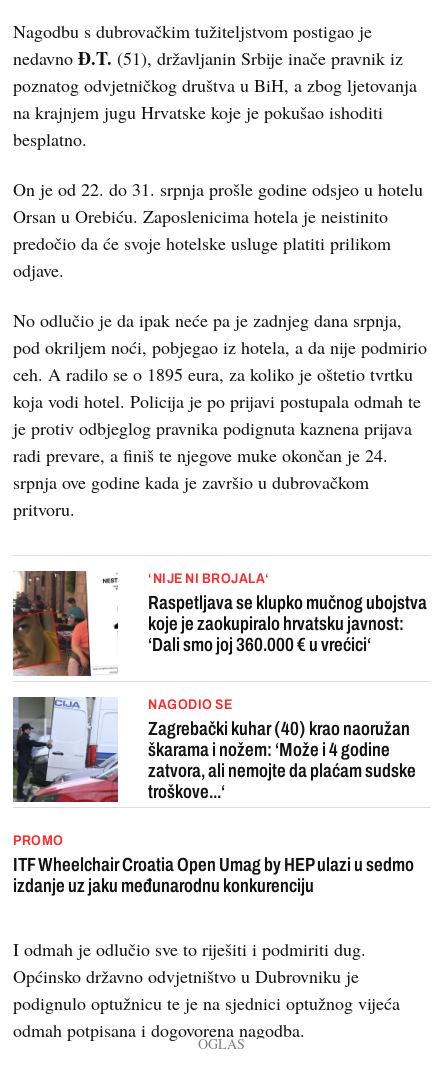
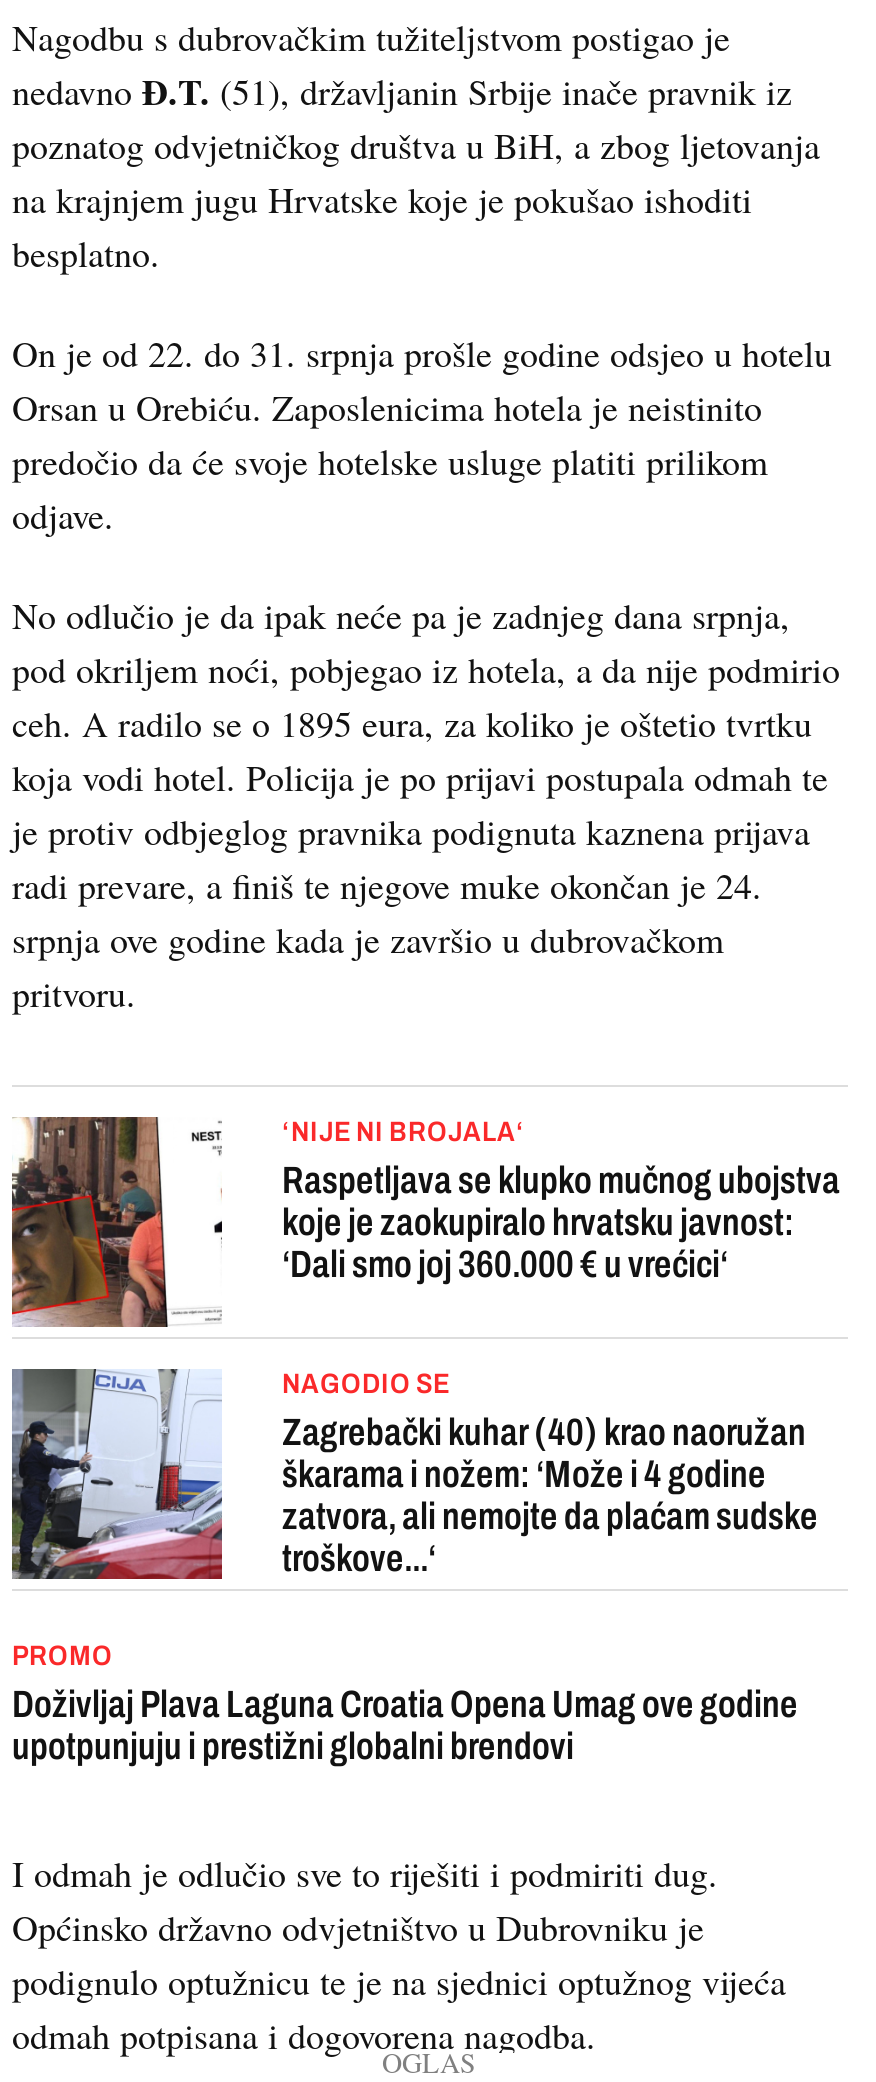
[13,854,414,896] ITF Wheelchair Croatia Open Umag by HEP ulazi u sedmo | izdanje uz jaku međunarodnu konkurenciju -> [12,1683,798,1767] Doživljaj Plava Laguna Croatia Opena Umag ove godine | upotpunjuju i prestižni globalni brendovi

